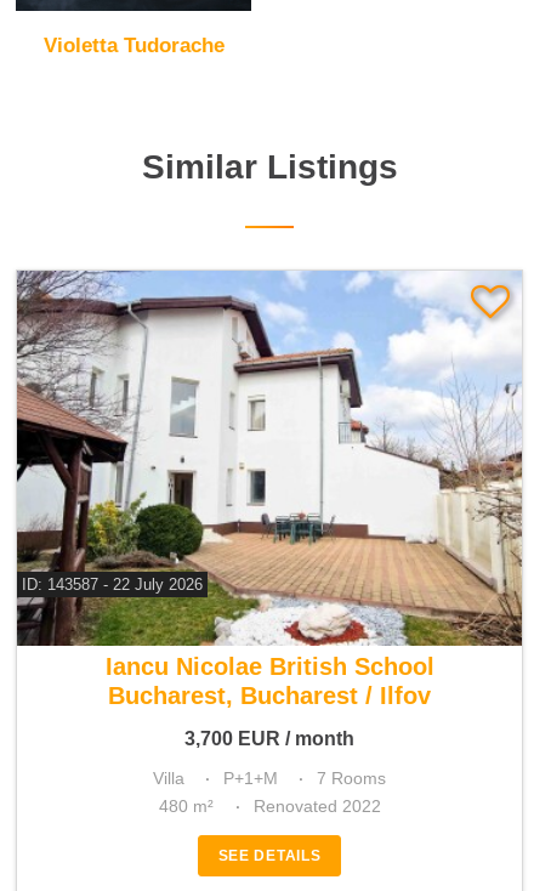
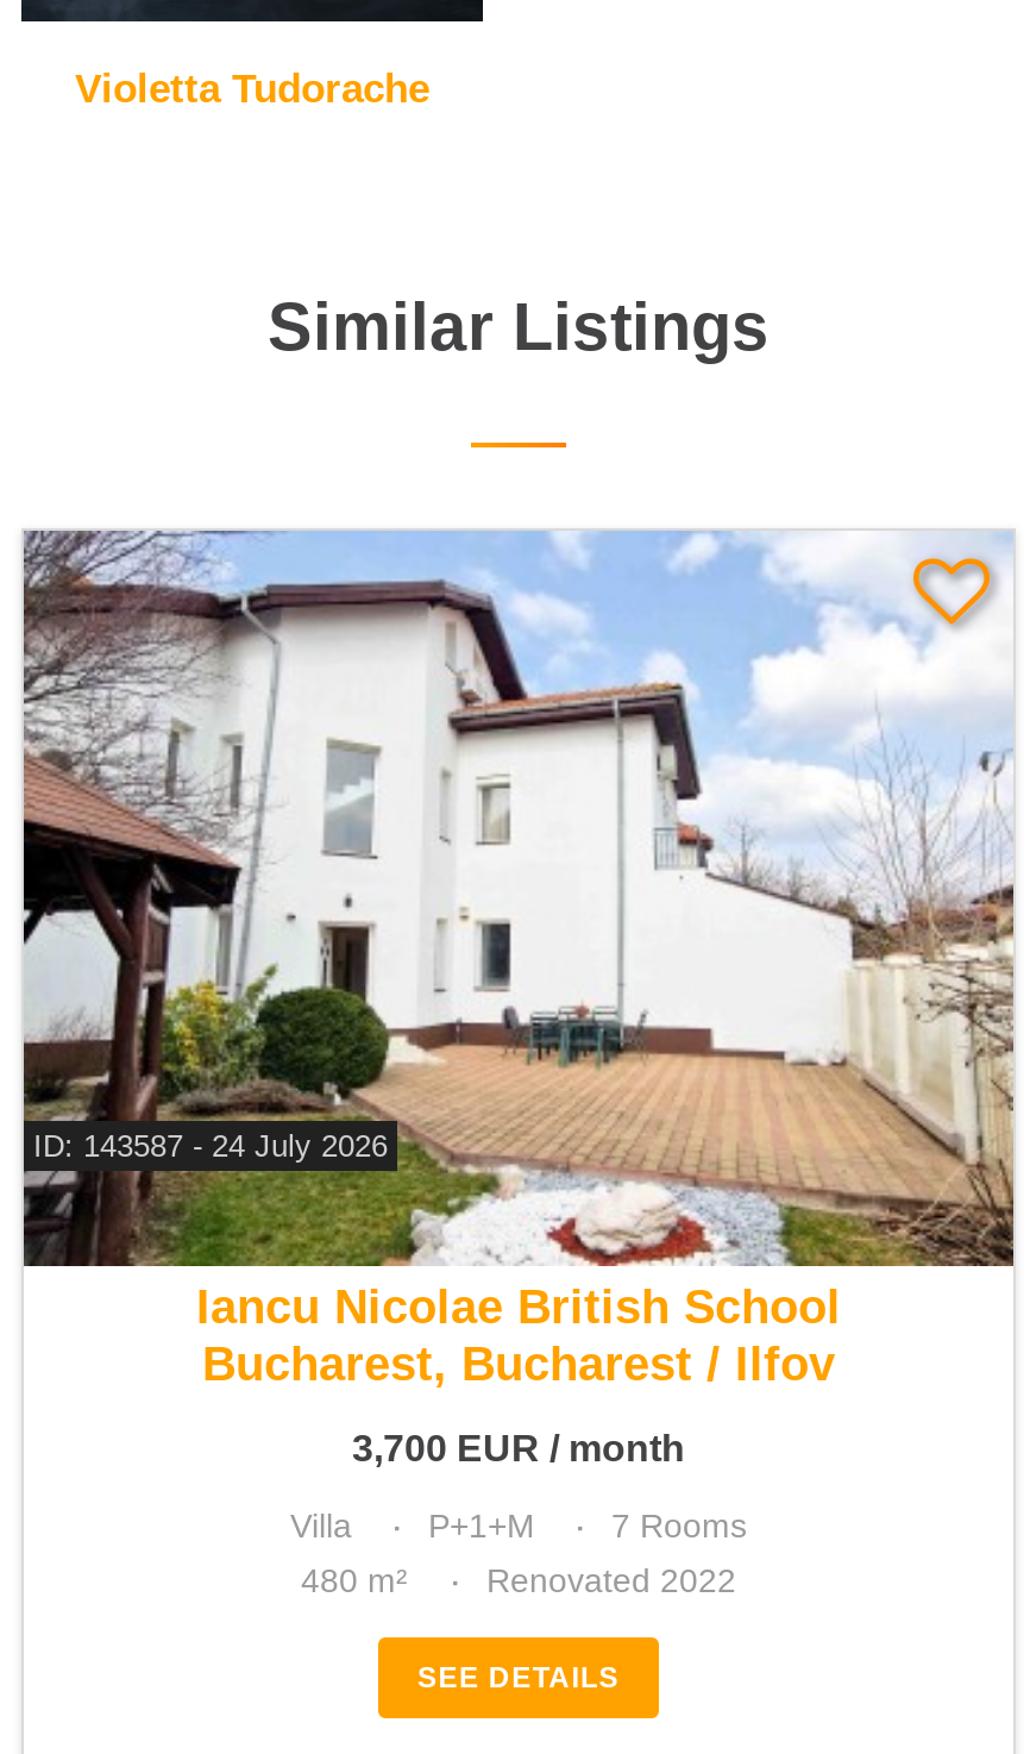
[22,575,203,594] ID: 143587 - 22 July 2026 -> [33,1128,388,1164] ID: 143587 - 24 July 2026

